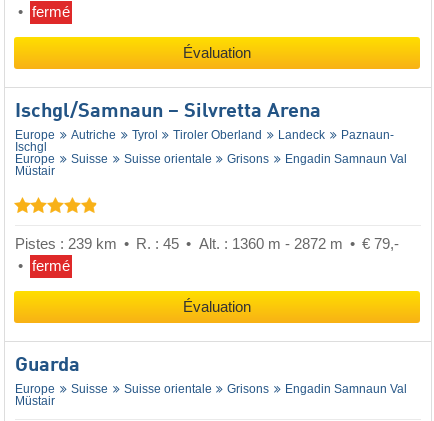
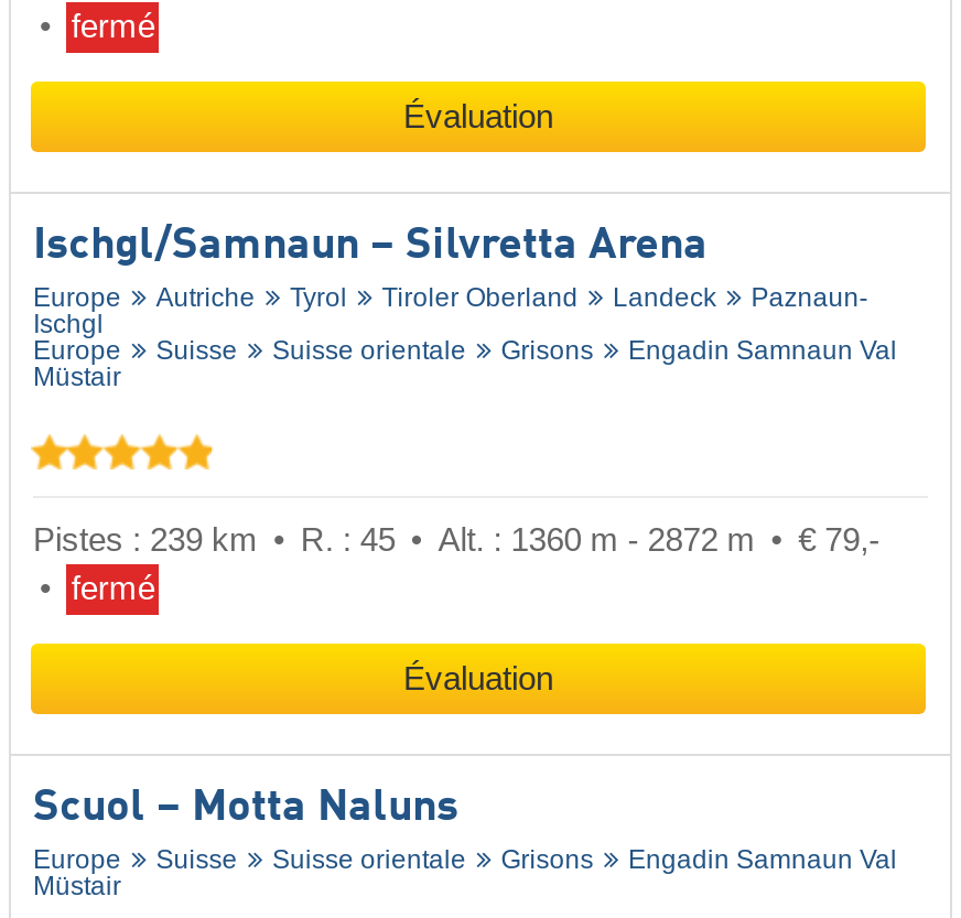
[15,356,80,376] Guarda -> [33,786,458,830] Scuol – Motta Naluns

